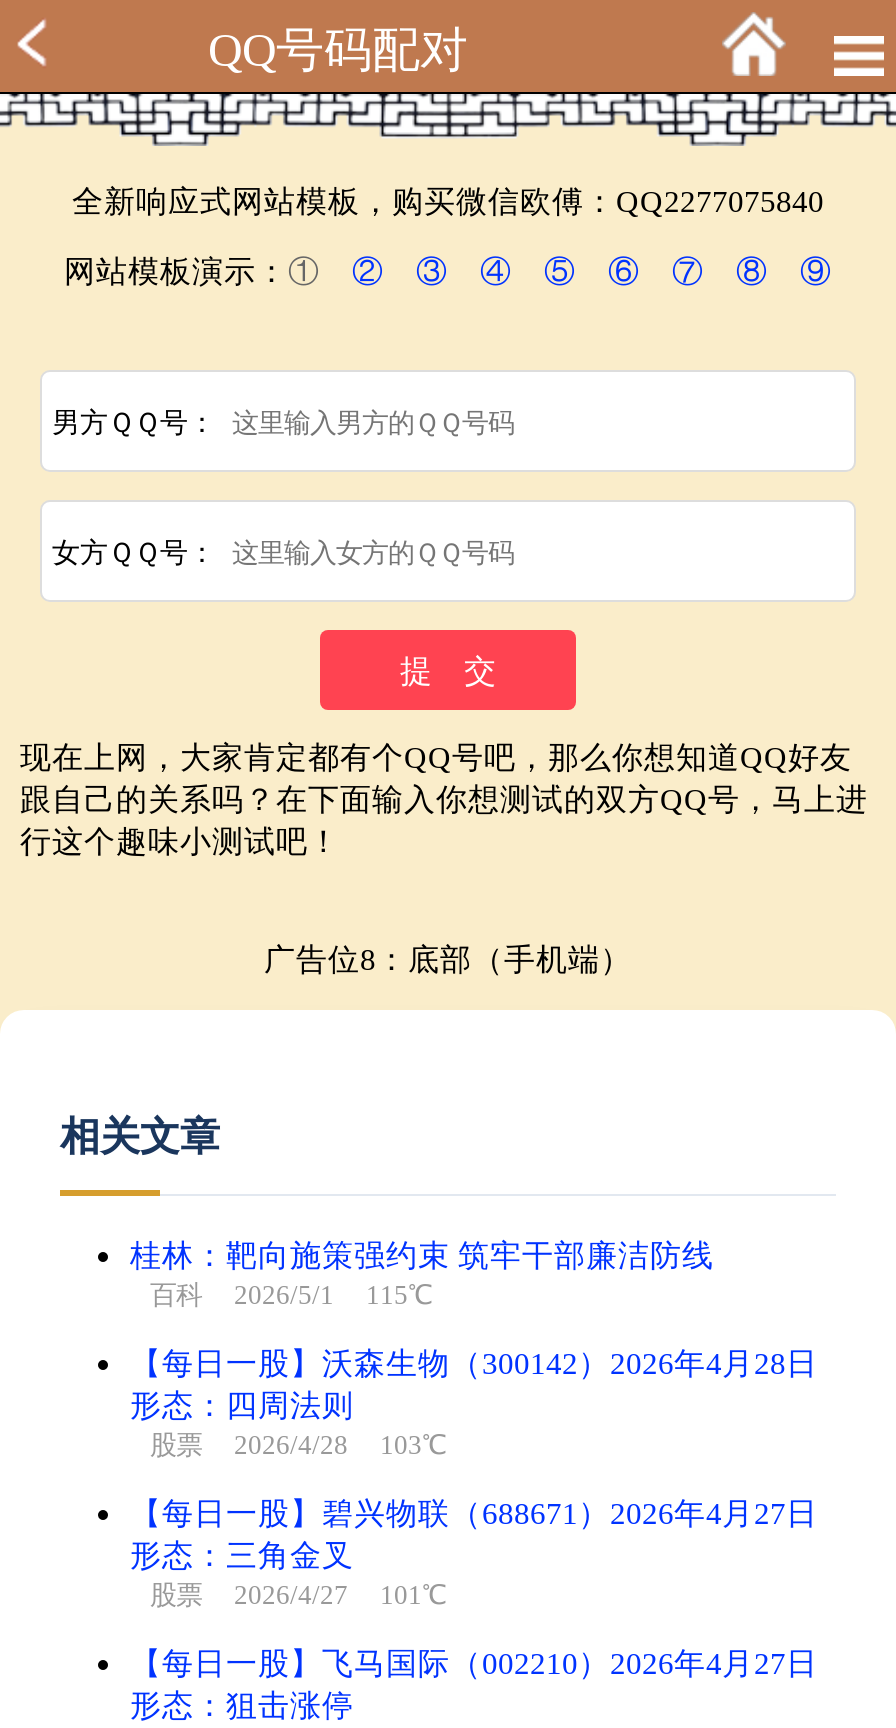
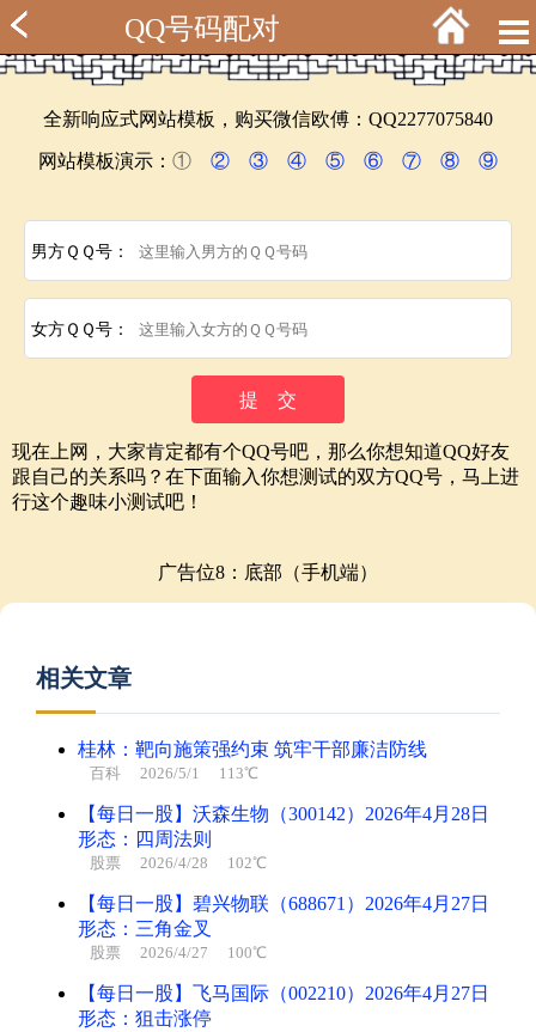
[150,1280,432,1310] 百科2026/5/1 115℃ -> [90,764,258,782] 百科2026/5/1 113℃
[150,1430,446,1460] 股票2026/4/28 103℃ -> [90,854,267,872] 股票2026/4/28 102℃
[150,1580,446,1610] 股票2026/4/27 101℃ -> [90,944,267,961] 股票2026/4/27 100℃

